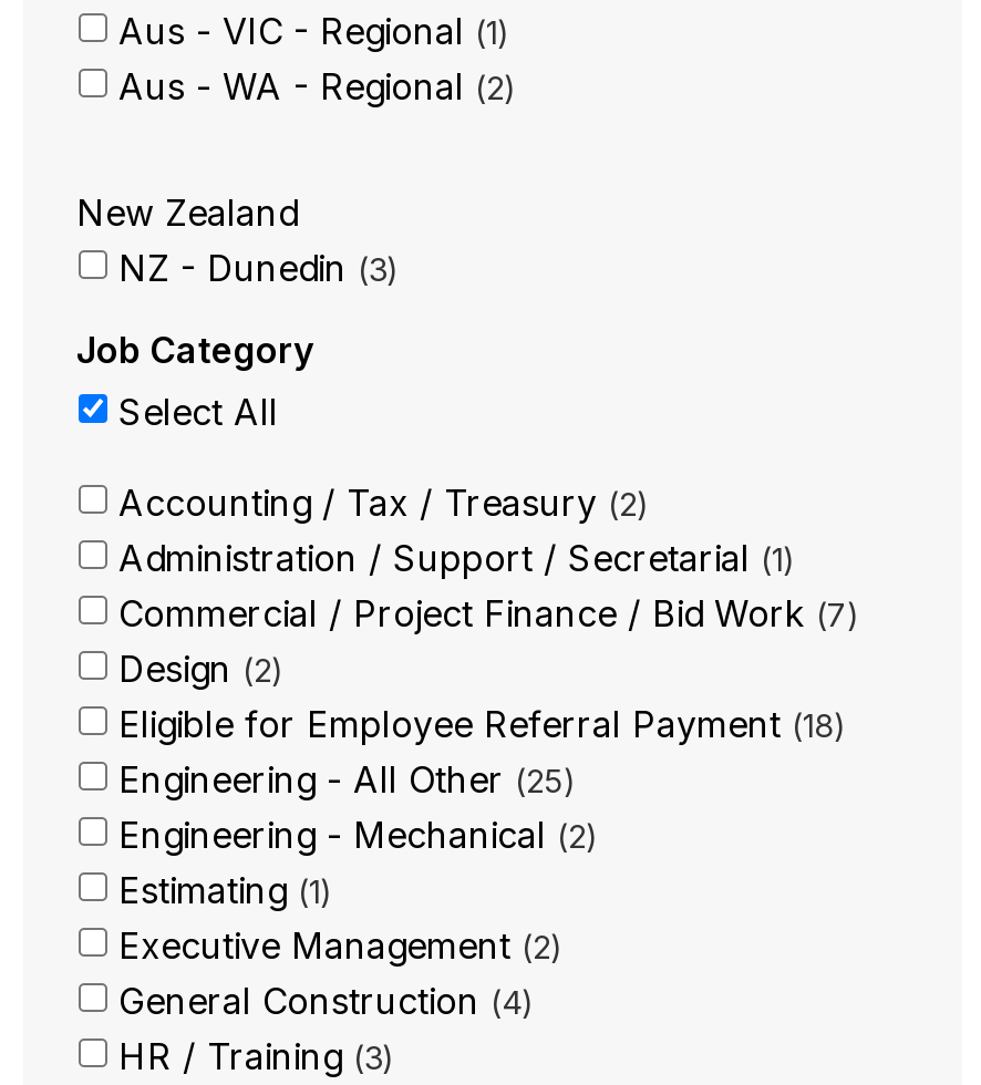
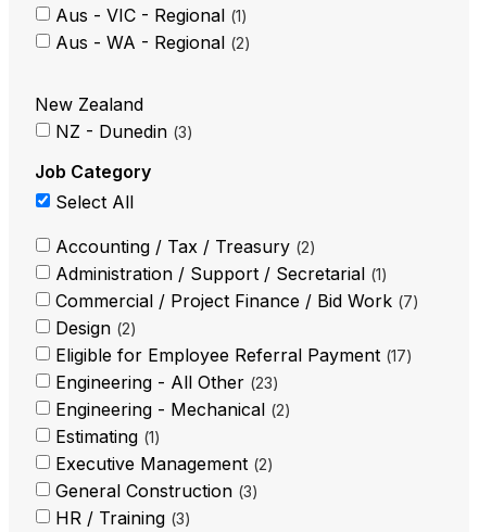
[118,702,834,746] Eligible for Employee Referral Payment 18 -> [55,344,406,366] Eligible for Employee Referral Payment 17
[118,757,564,802] Engineering - All Other 25 -> [55,371,273,393] Engineering - All Other 23
[118,979,522,1023] General Construction 4 -> [55,480,252,502] General Construction 3

